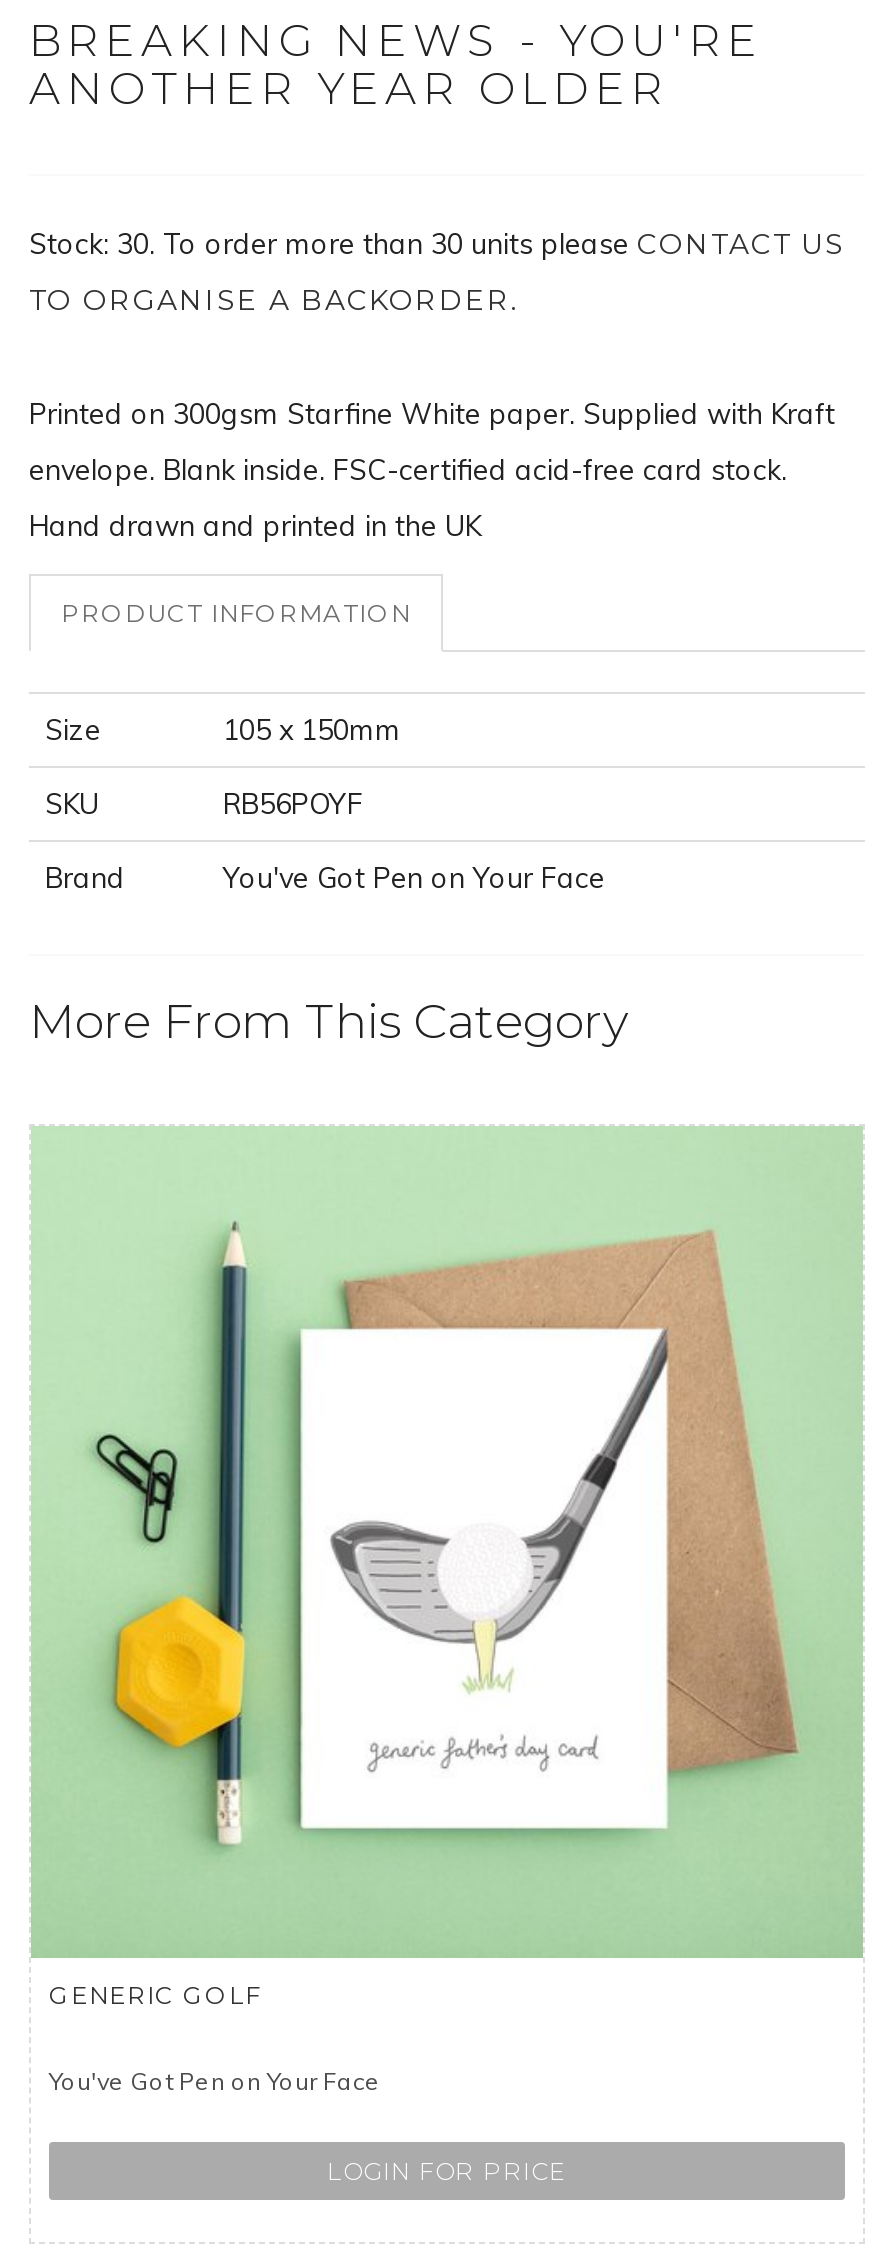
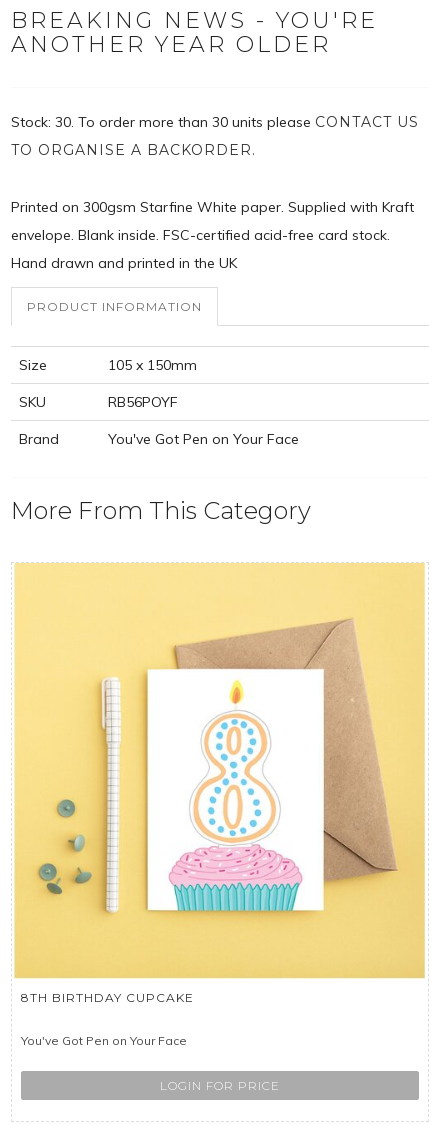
[29,1126,865,2010] [image] | GENERIC GOLF -> [12,562,428,1005] [image] | 8TH BIRTHDAY CUPCAKE

